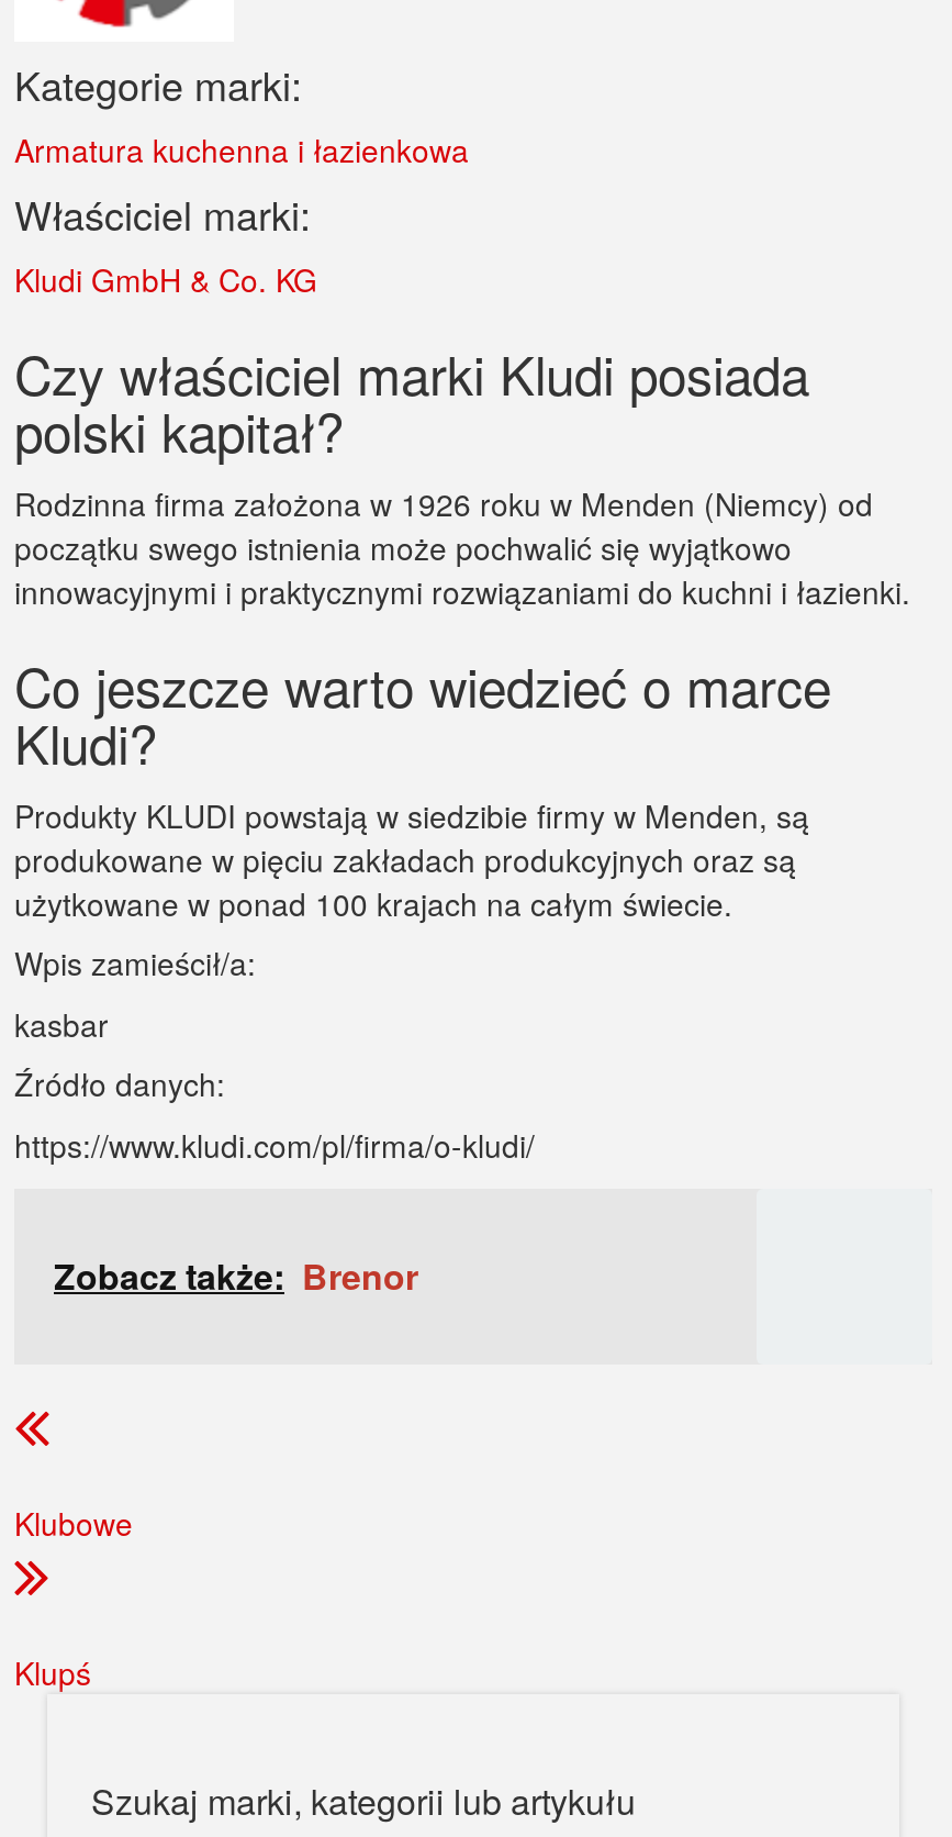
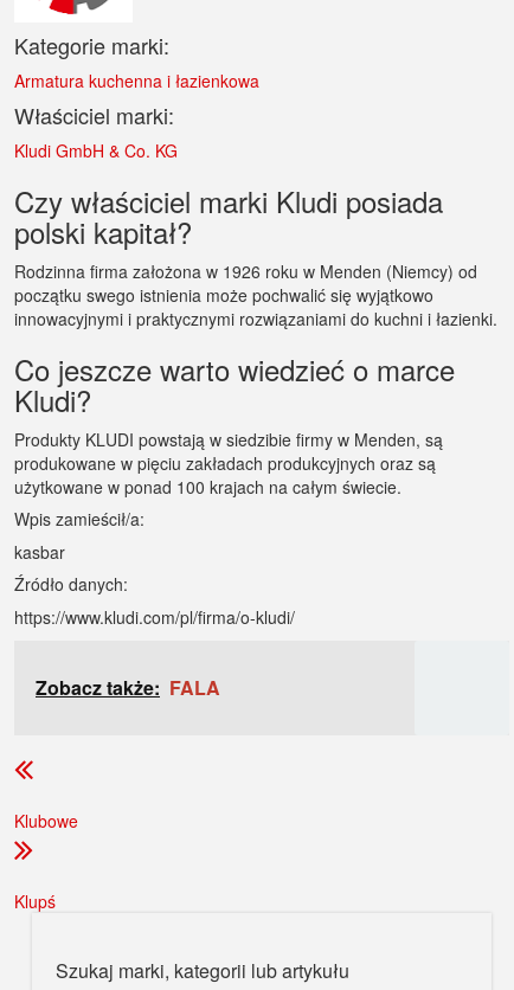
[54,1251,418,1302] Zobacz także: Brenor -> [36,674,220,701] Zobacz także: FALA

